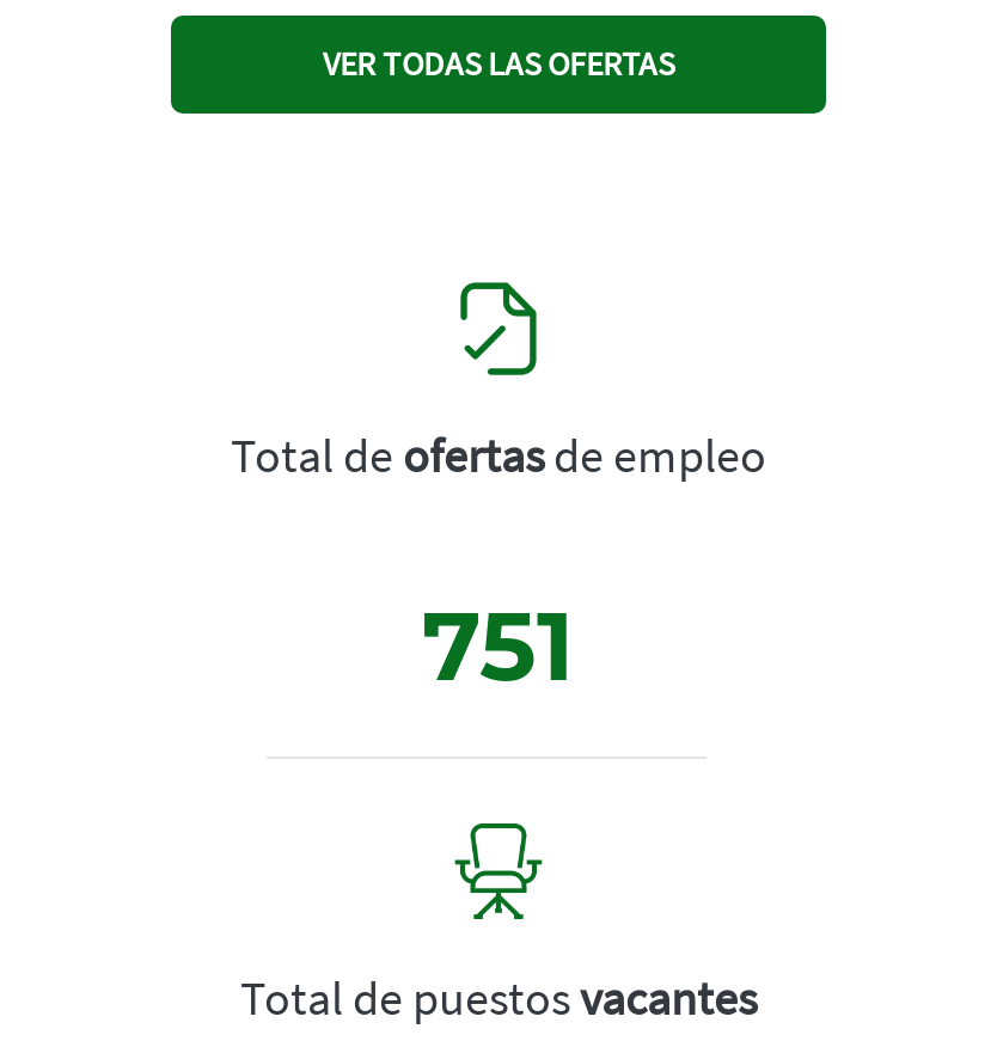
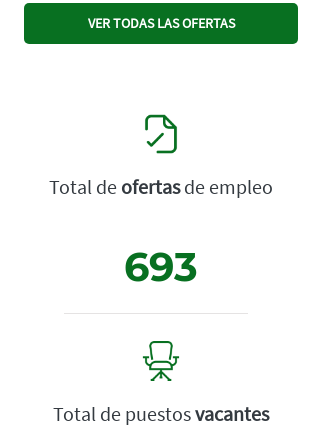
[422,587,575,704] 751 -> [124,242,198,291] 693

